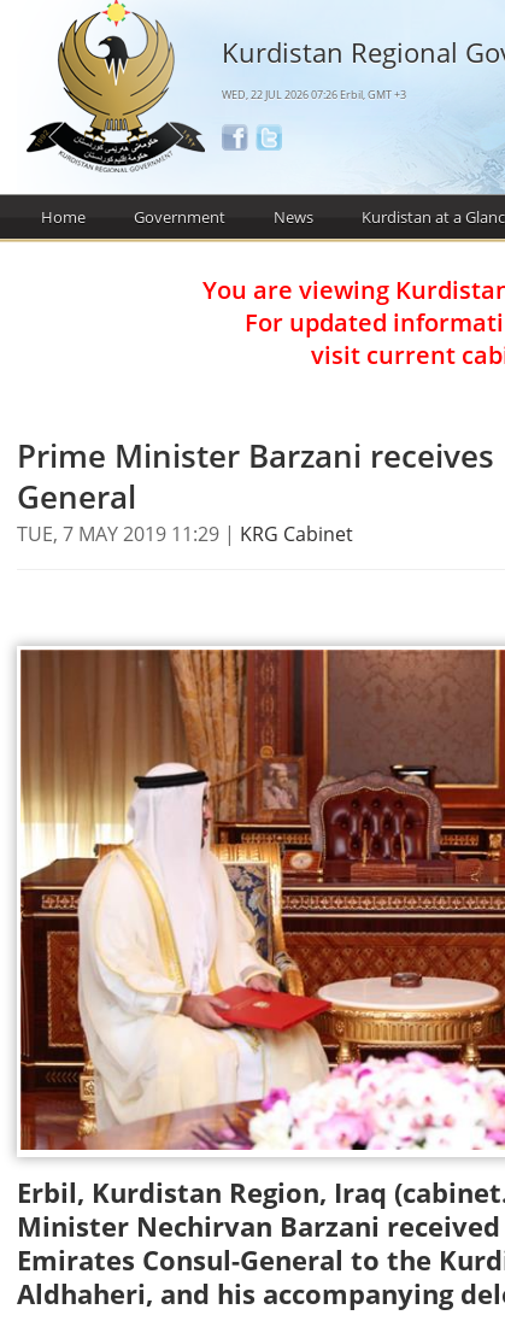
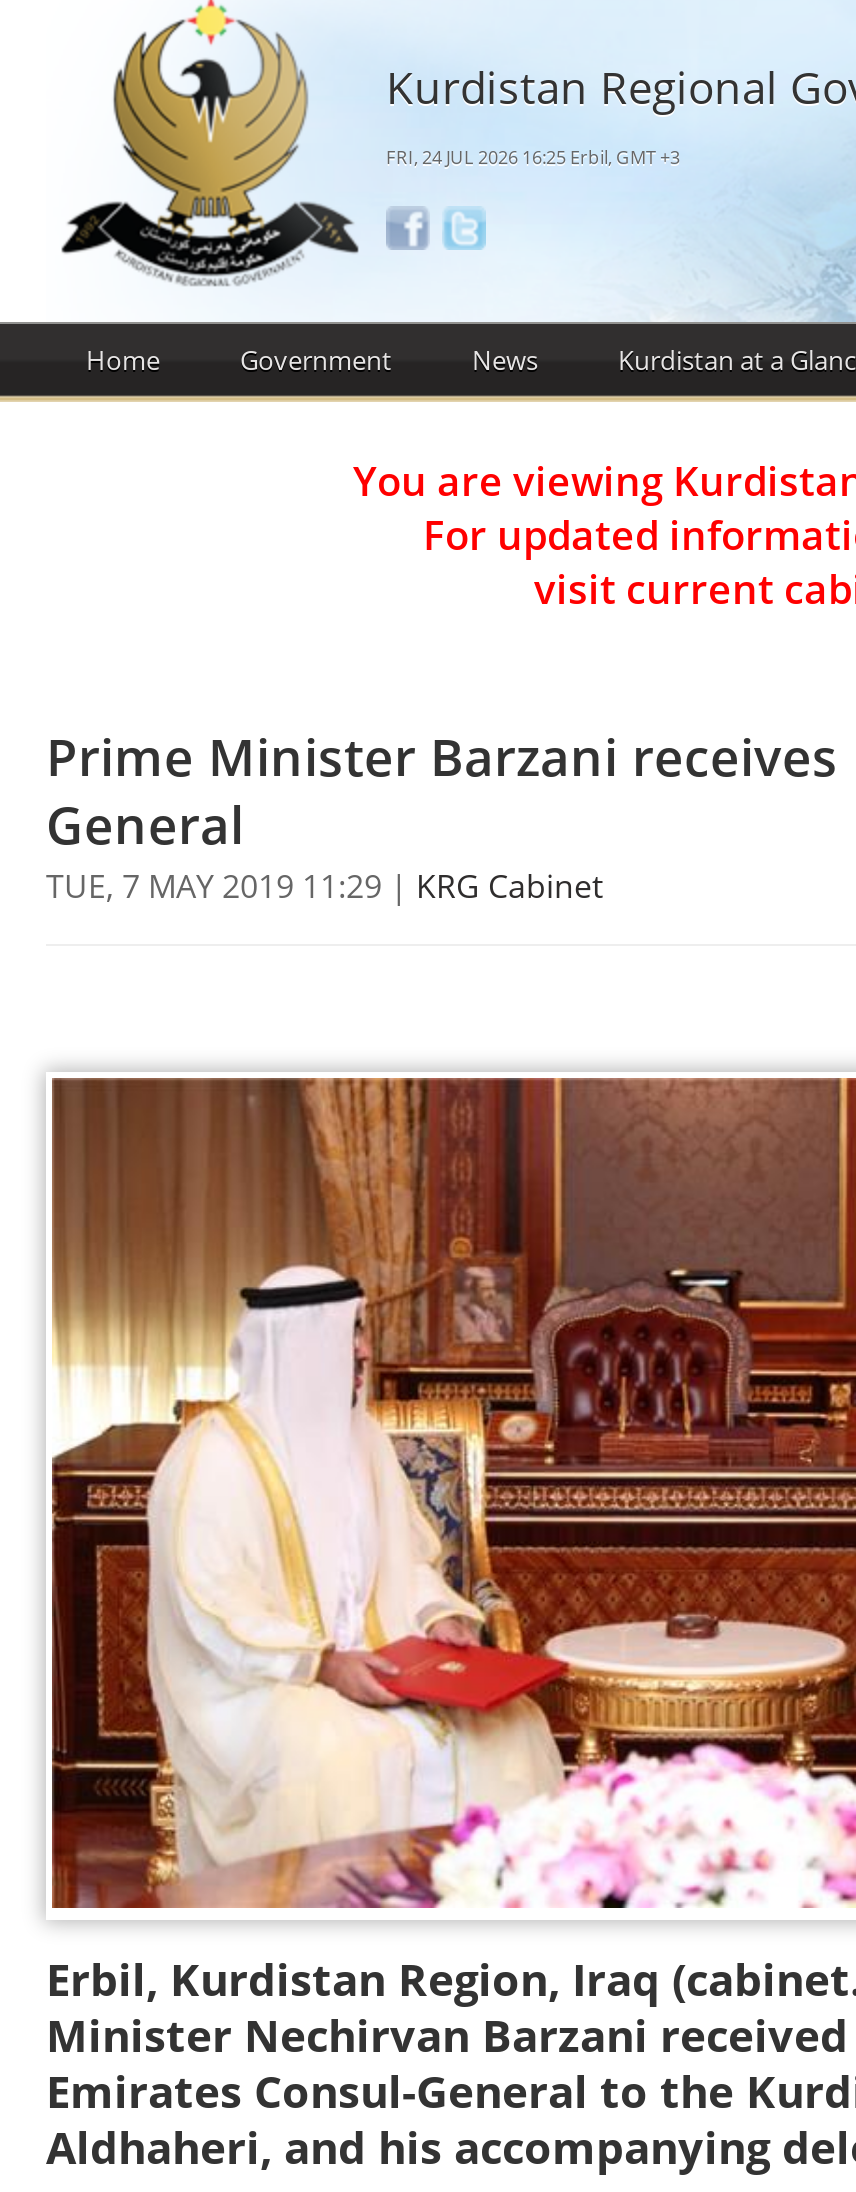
[222,87,406,102] WED, 22 JUL 2026 07:26 Erbil, GMT +3 -> [386,144,680,170] FRI, 24 JUL 2026 16:25 Erbil, GMT +3

